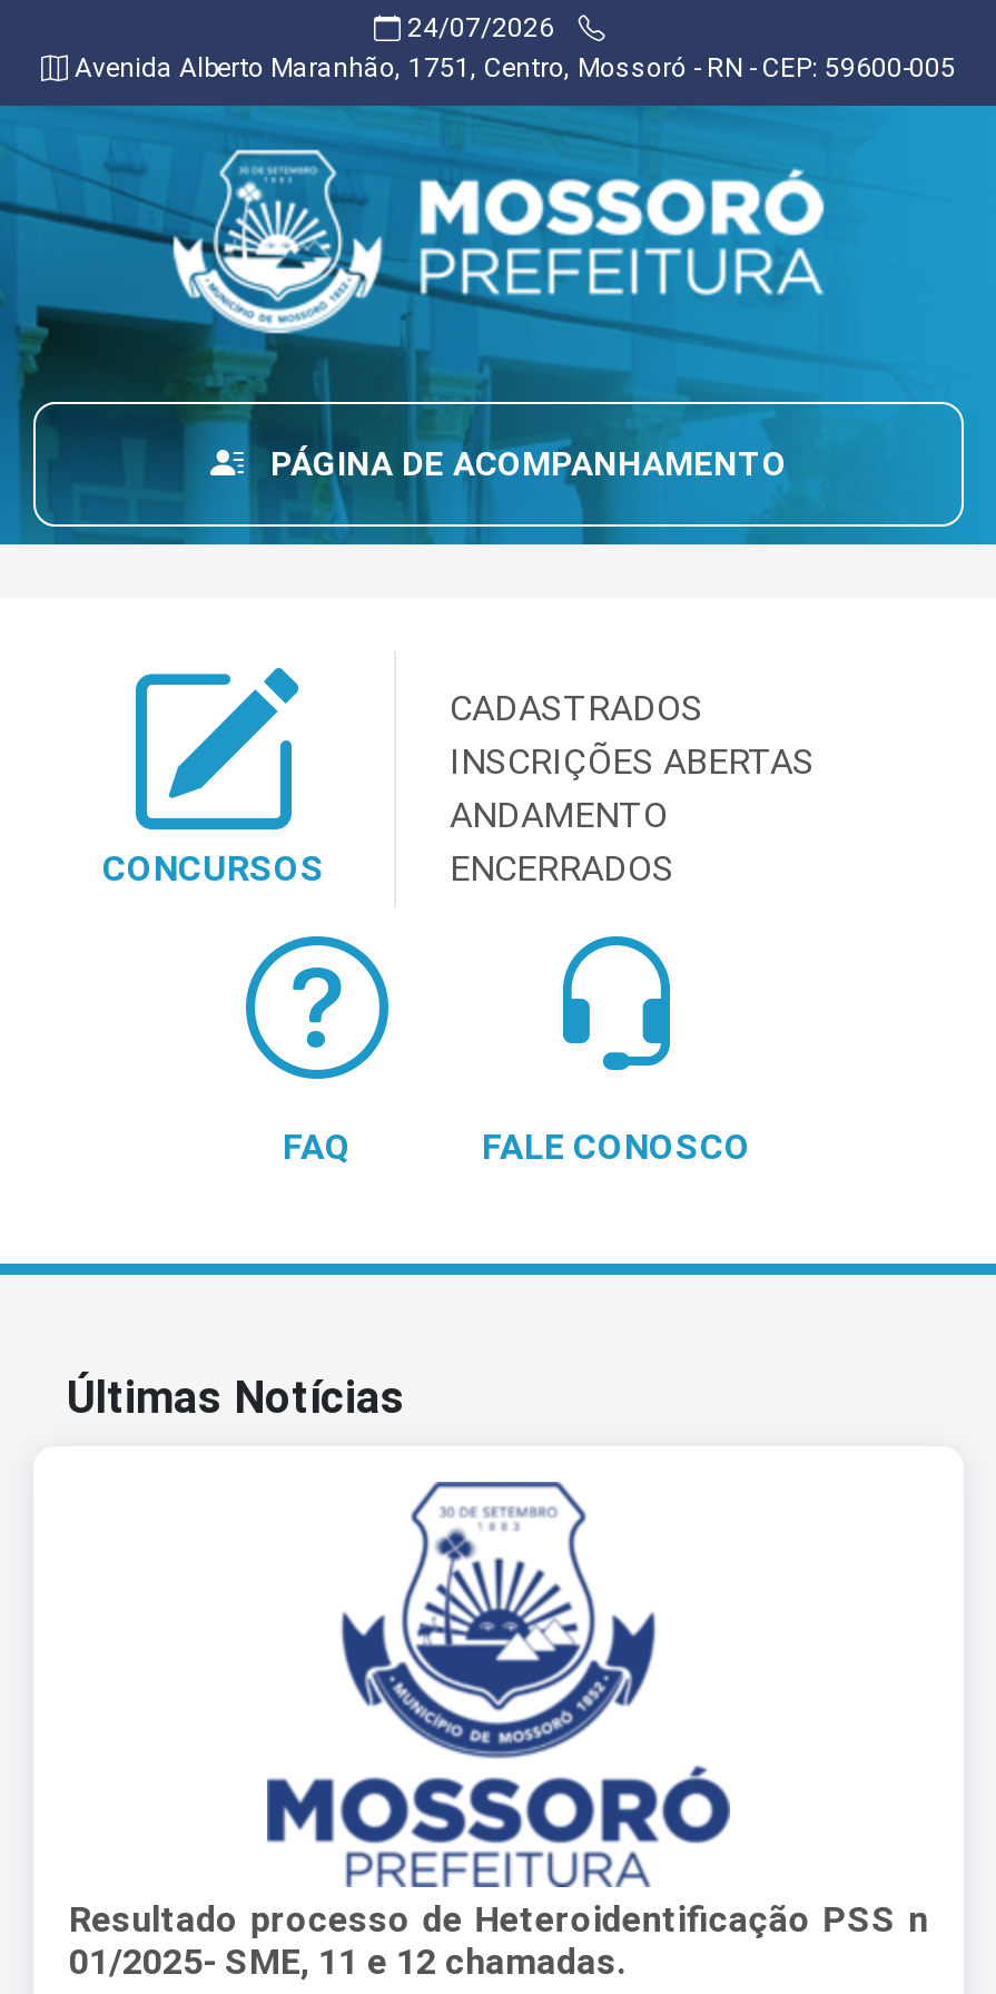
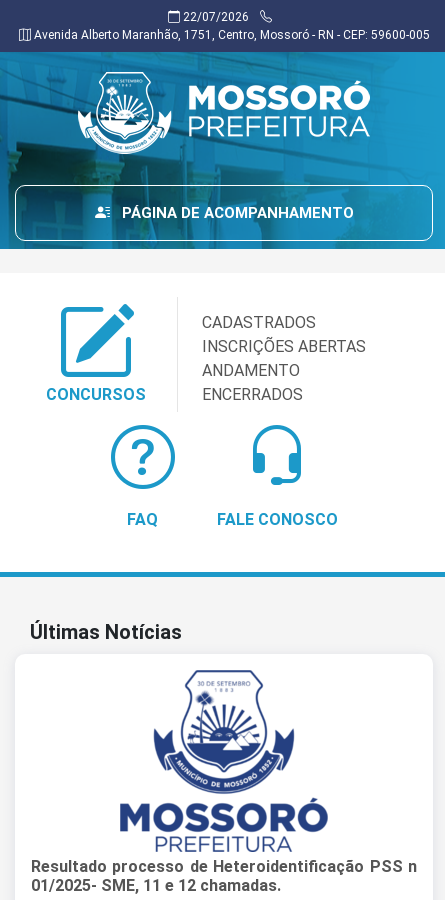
[401,12,554,43] 24/07/2026 -> [180,10,249,24] 22/07/2026

